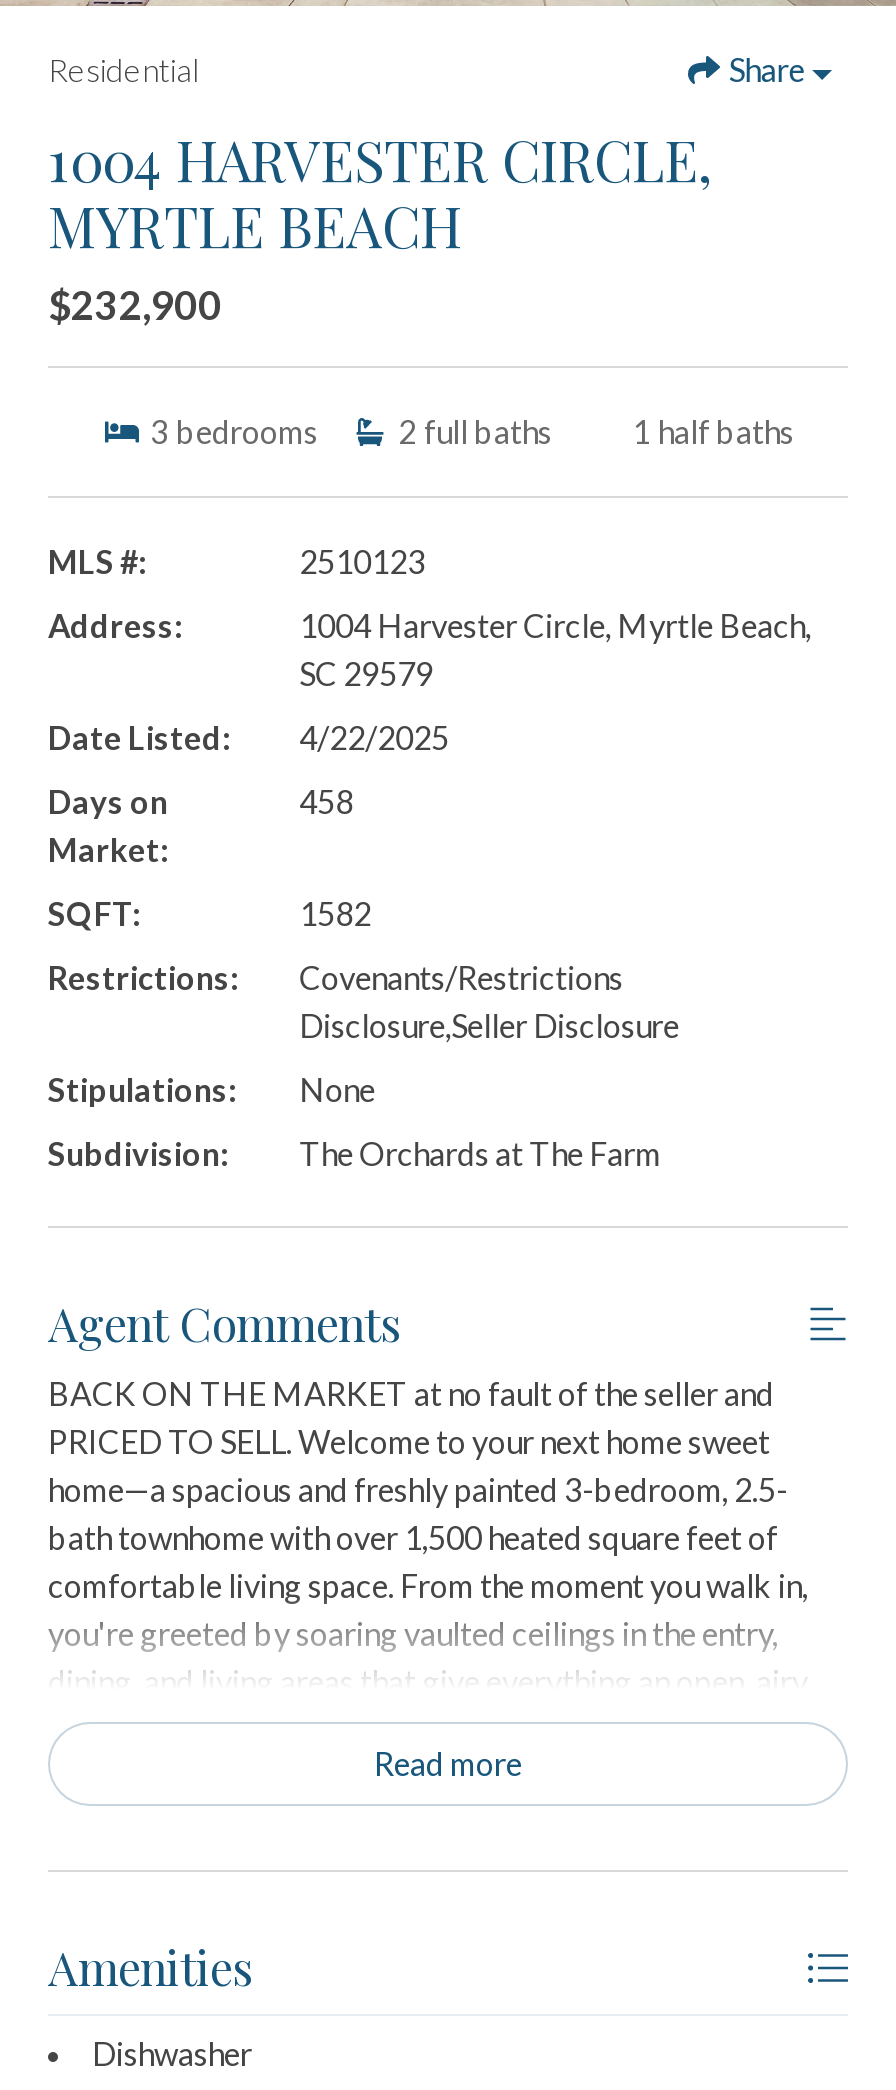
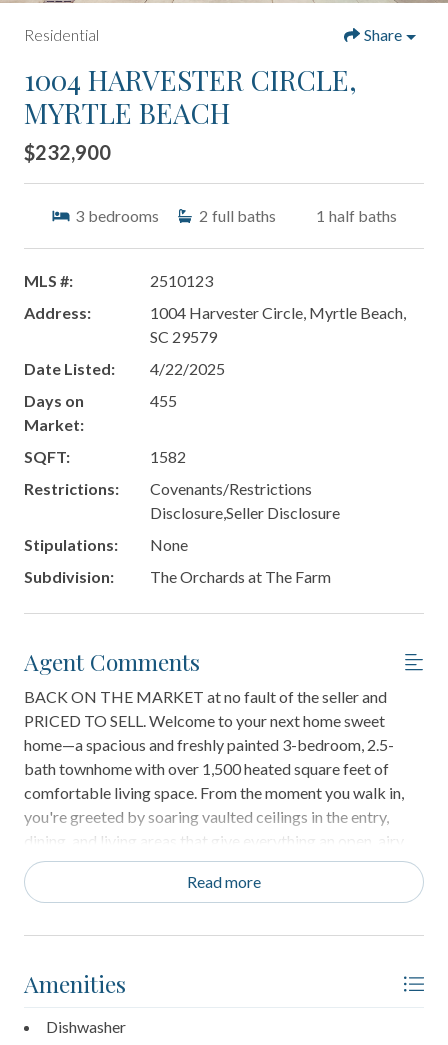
[299,782,353,820] 458 -> [150,391,177,410] 455

